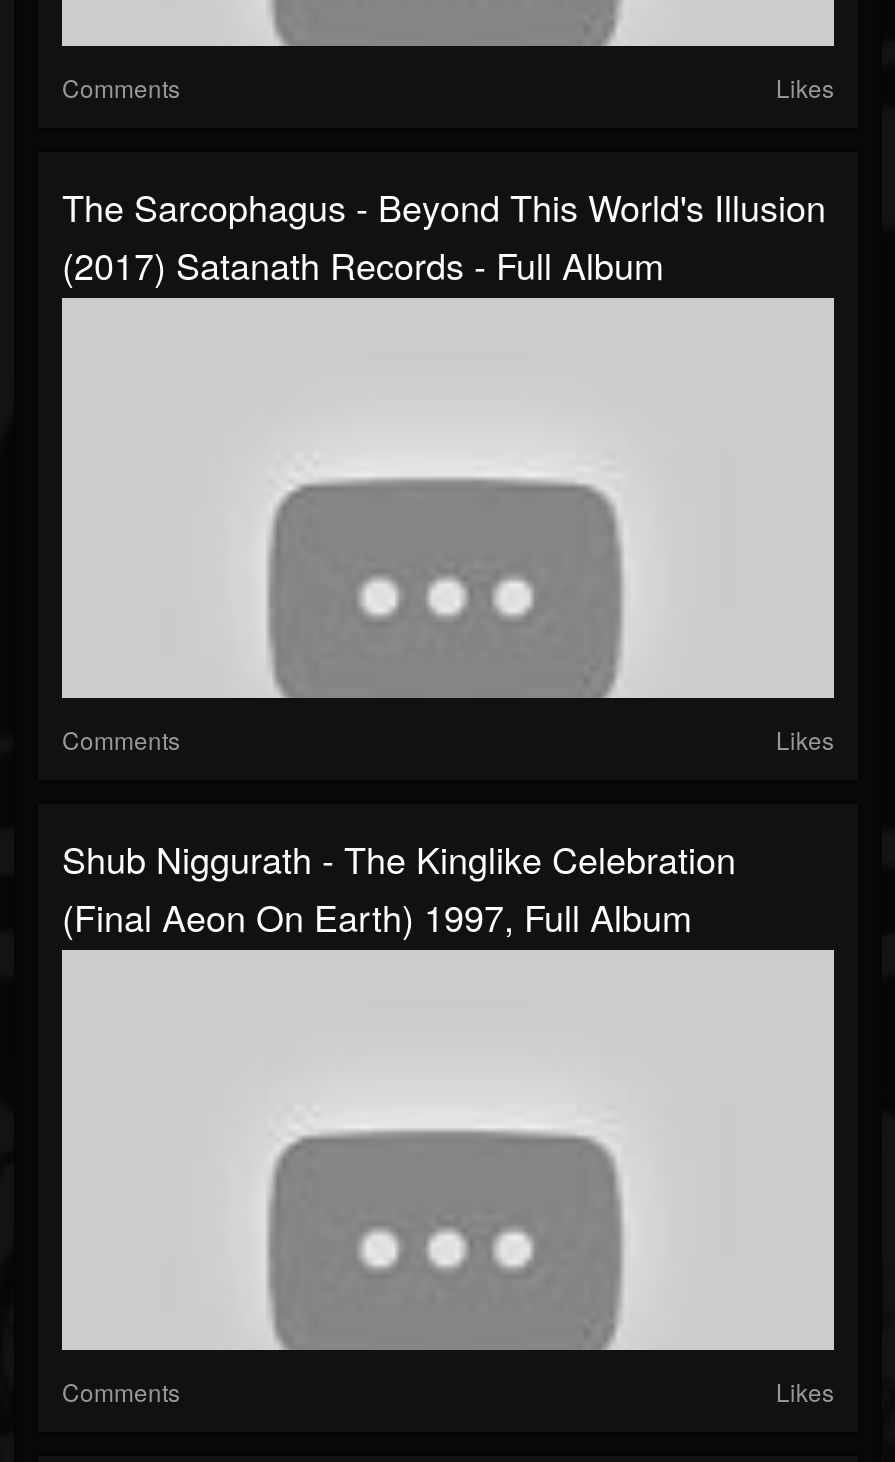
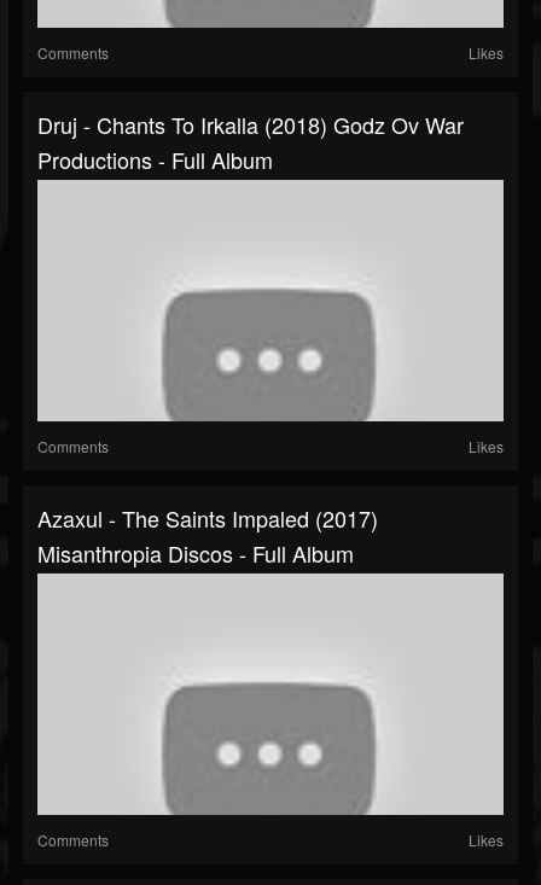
[62,180,826,290] The Sarcophagus - Beyond This World's Illusion | (2017) Satanath Records - Full Album -> [37,109,464,175] Druj - Chants To Irkalla (2018) Godz Ov War | Productions - Full Album
[62,832,736,942] Shub Niggurath - The Kinglike Celebration | (Final Aeon On Earth) 1997, Full Album -> [37,502,378,569] Azaxul - The Saints Impaled (2017) | Misanthropia Discos - Full Album

